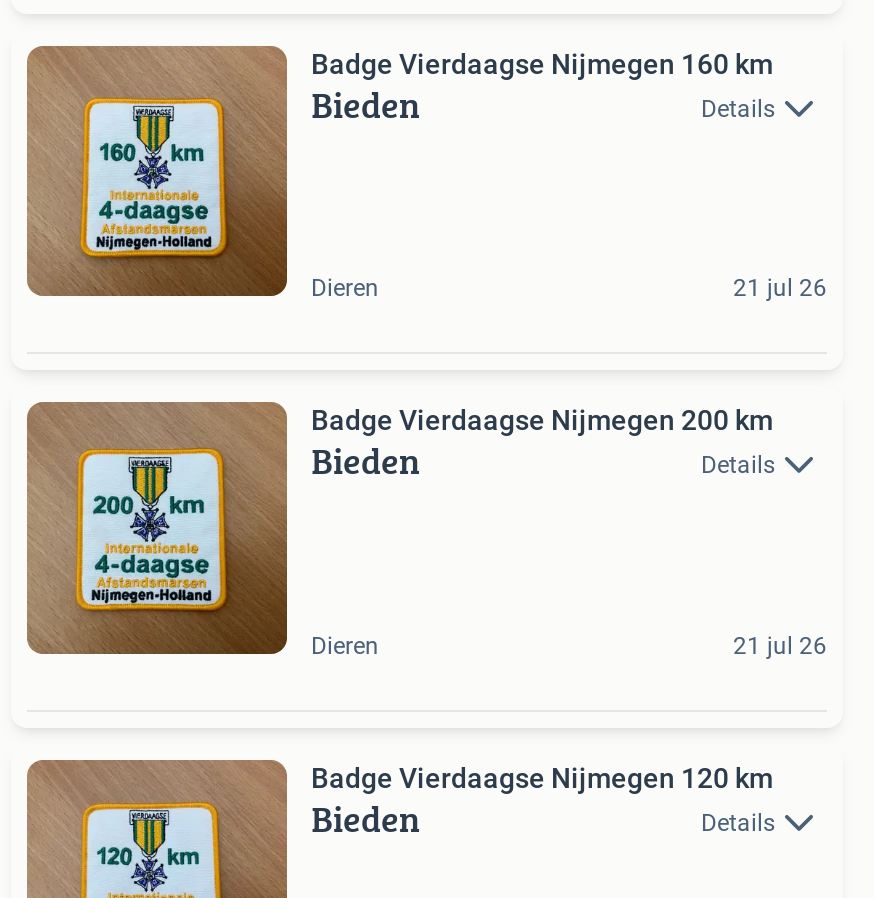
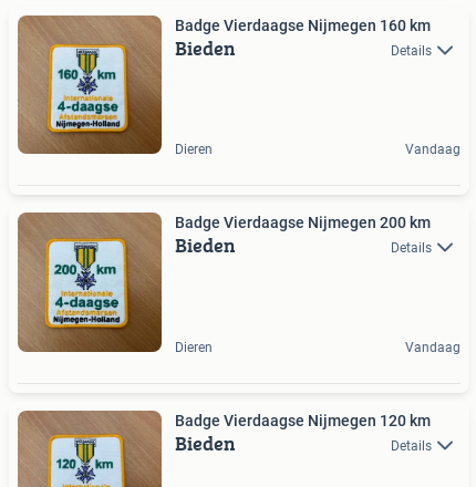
[733,274,827,302] 21 jul 26 -> [405,142,461,157] Vandaag
[733,632,827,660] 21 jul 26 -> [405,340,461,355] Vandaag

